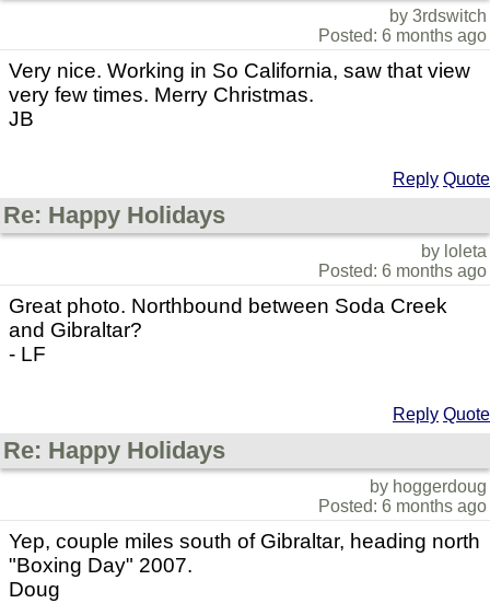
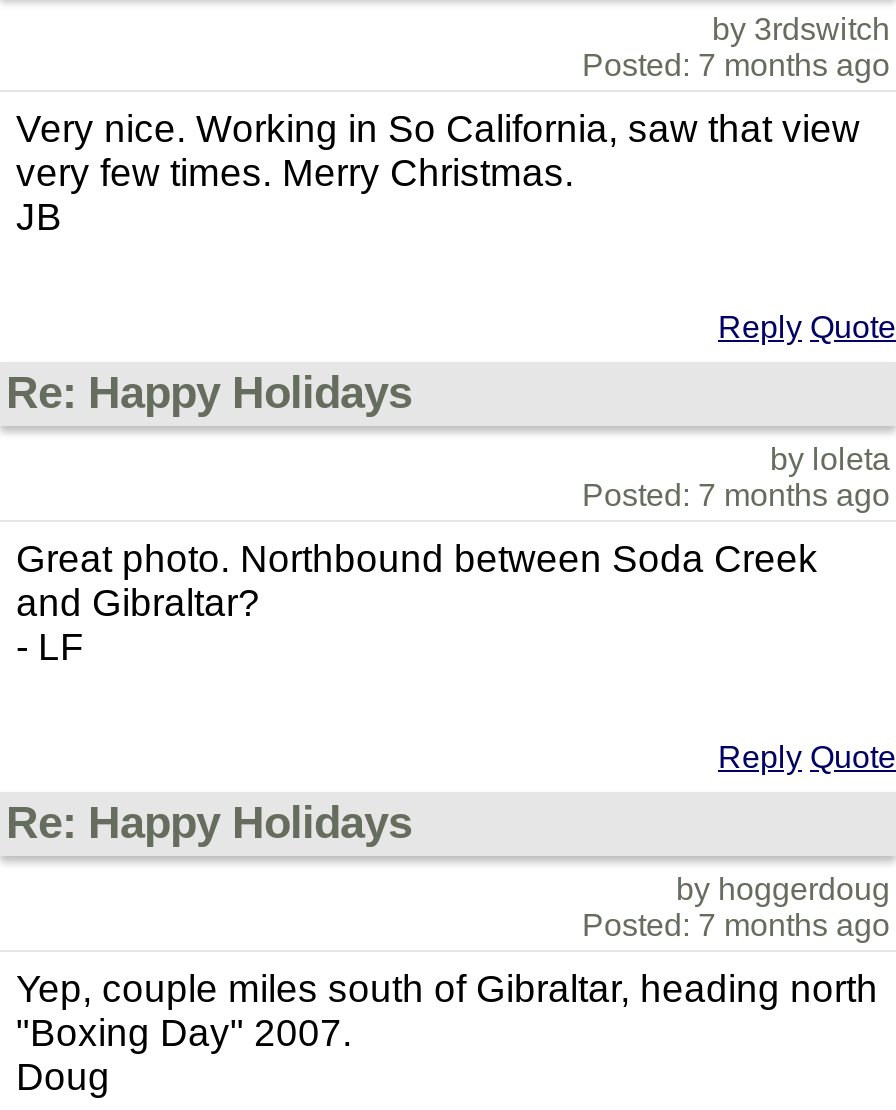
[318,26,487,45] Posted: 6 months ago -> [582,48,890,82] Posted: 7 months ago
[318,262,487,280] Posted: 6 months ago -> [582,478,890,512] Posted: 7 months ago
[318,497,487,516] Posted: 6 months ago -> [582,908,890,942] Posted: 7 months ago

